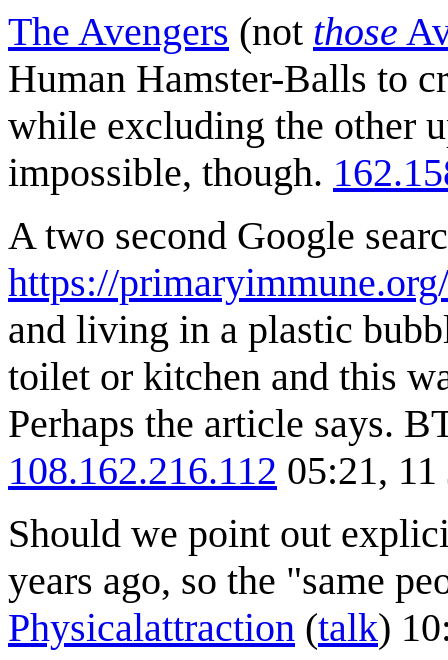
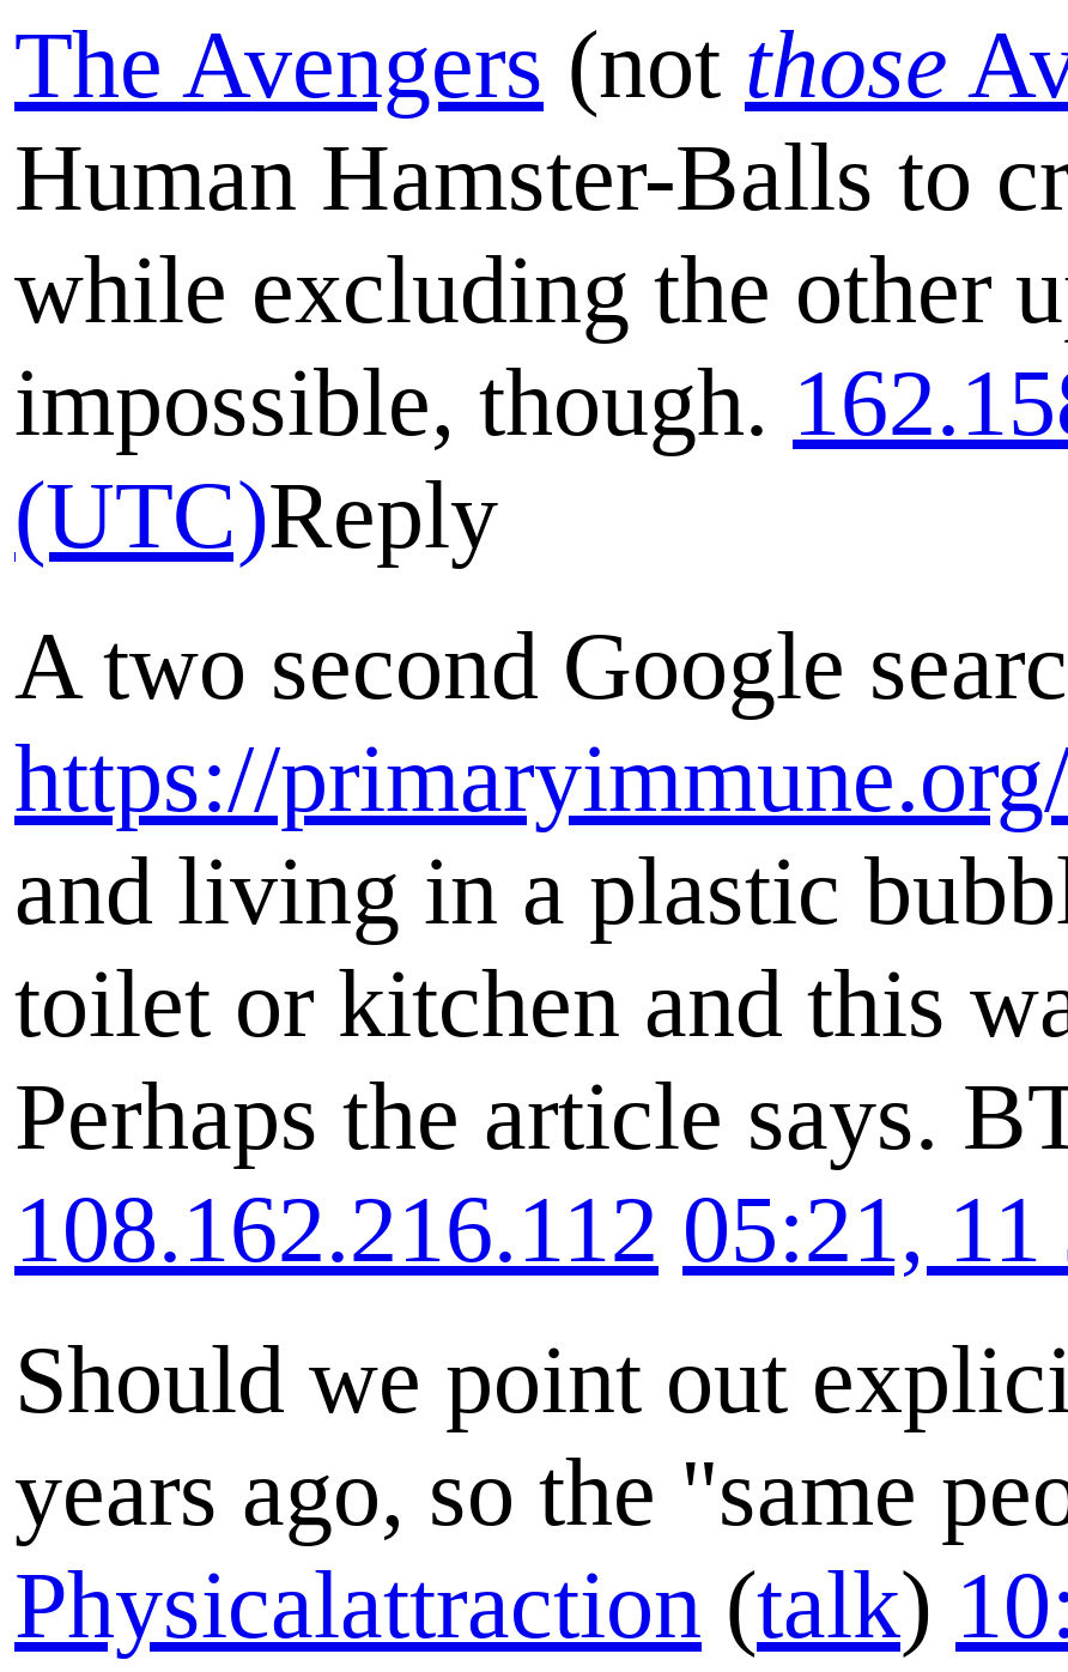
none -> [14,461,498,569] (UTC)Reply

